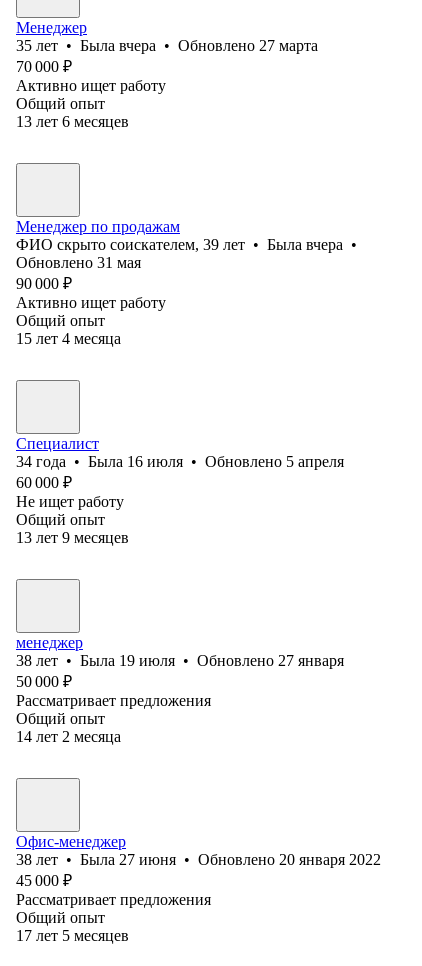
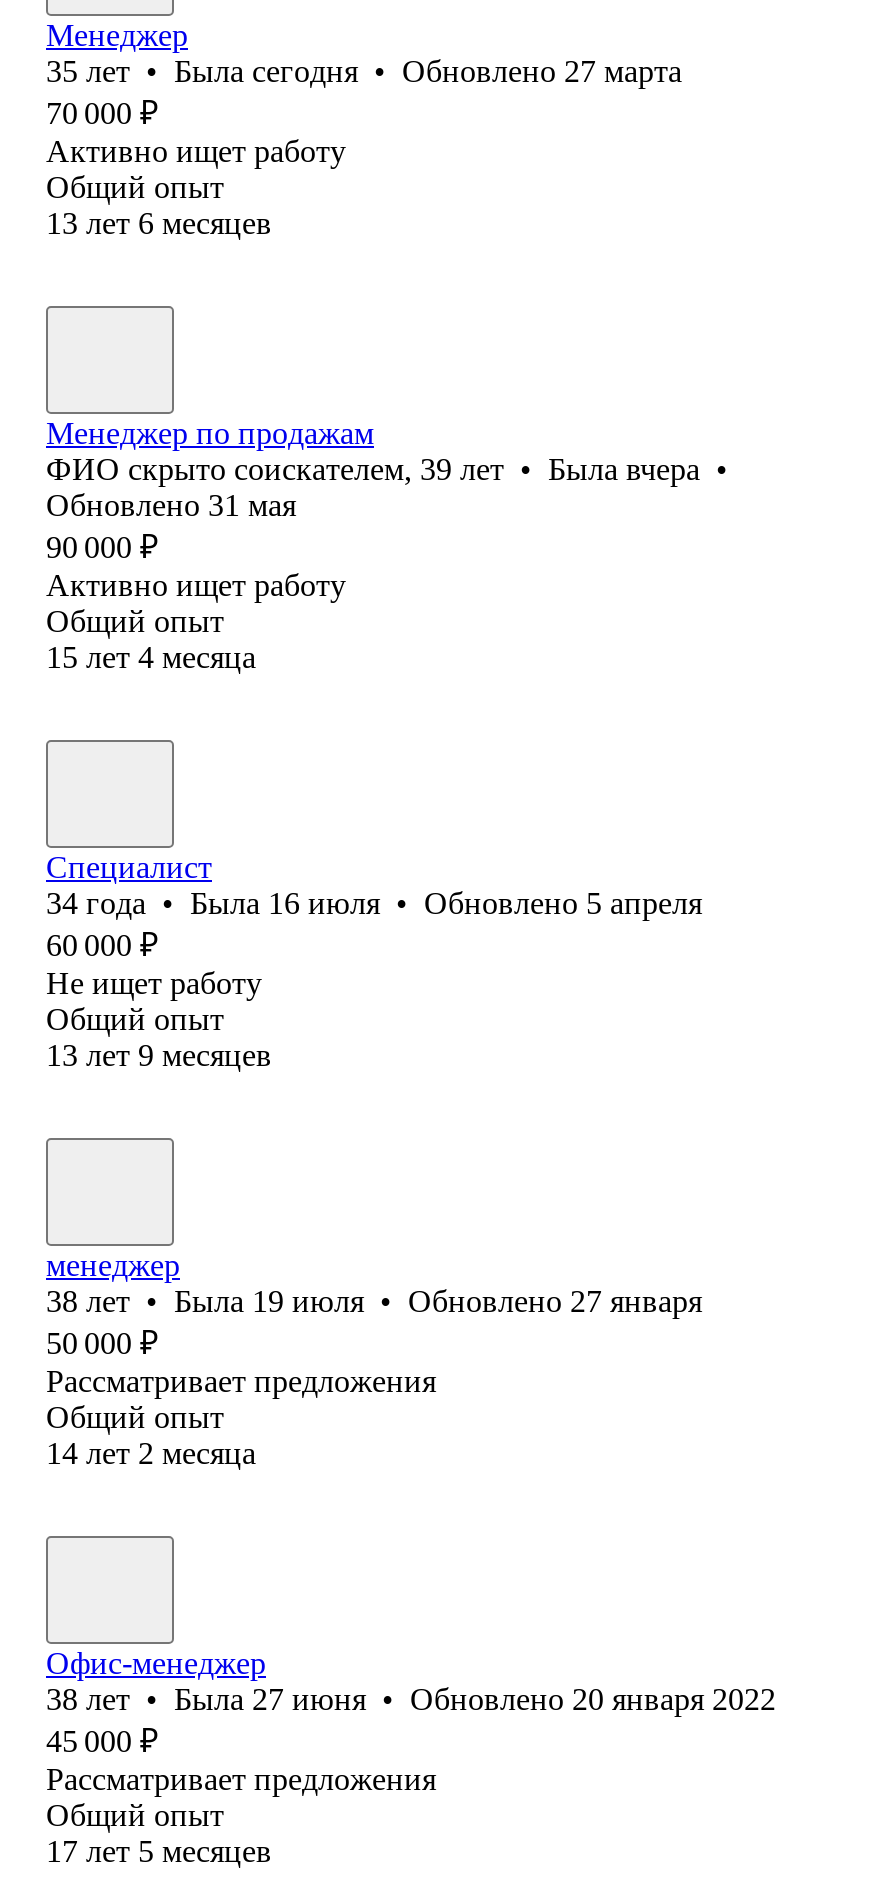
[16,37,318,54] 35 лет • Была вчера • Обновлено 27 марта -> [46,54,682,88] 35 лет • Была сегодня • Обновлено 27 марта

